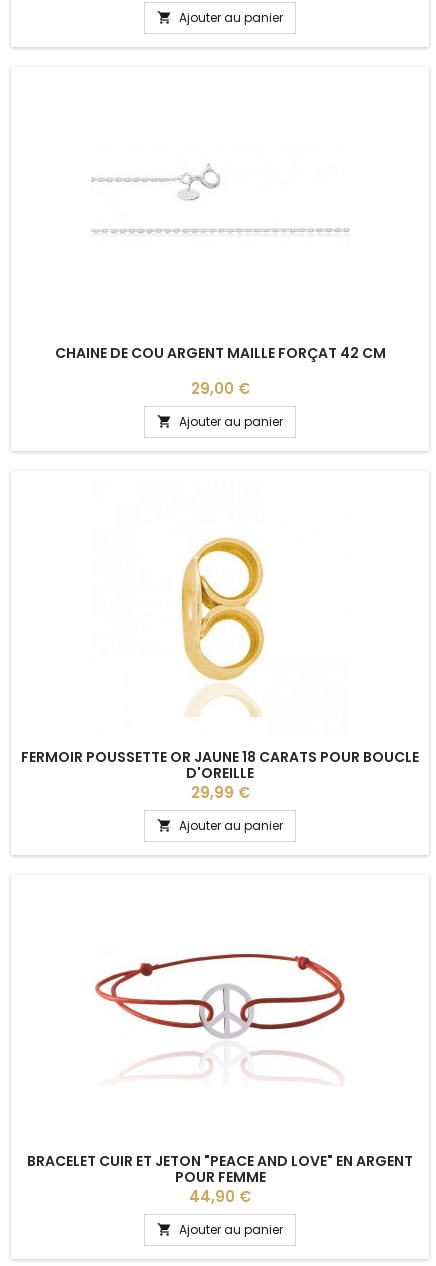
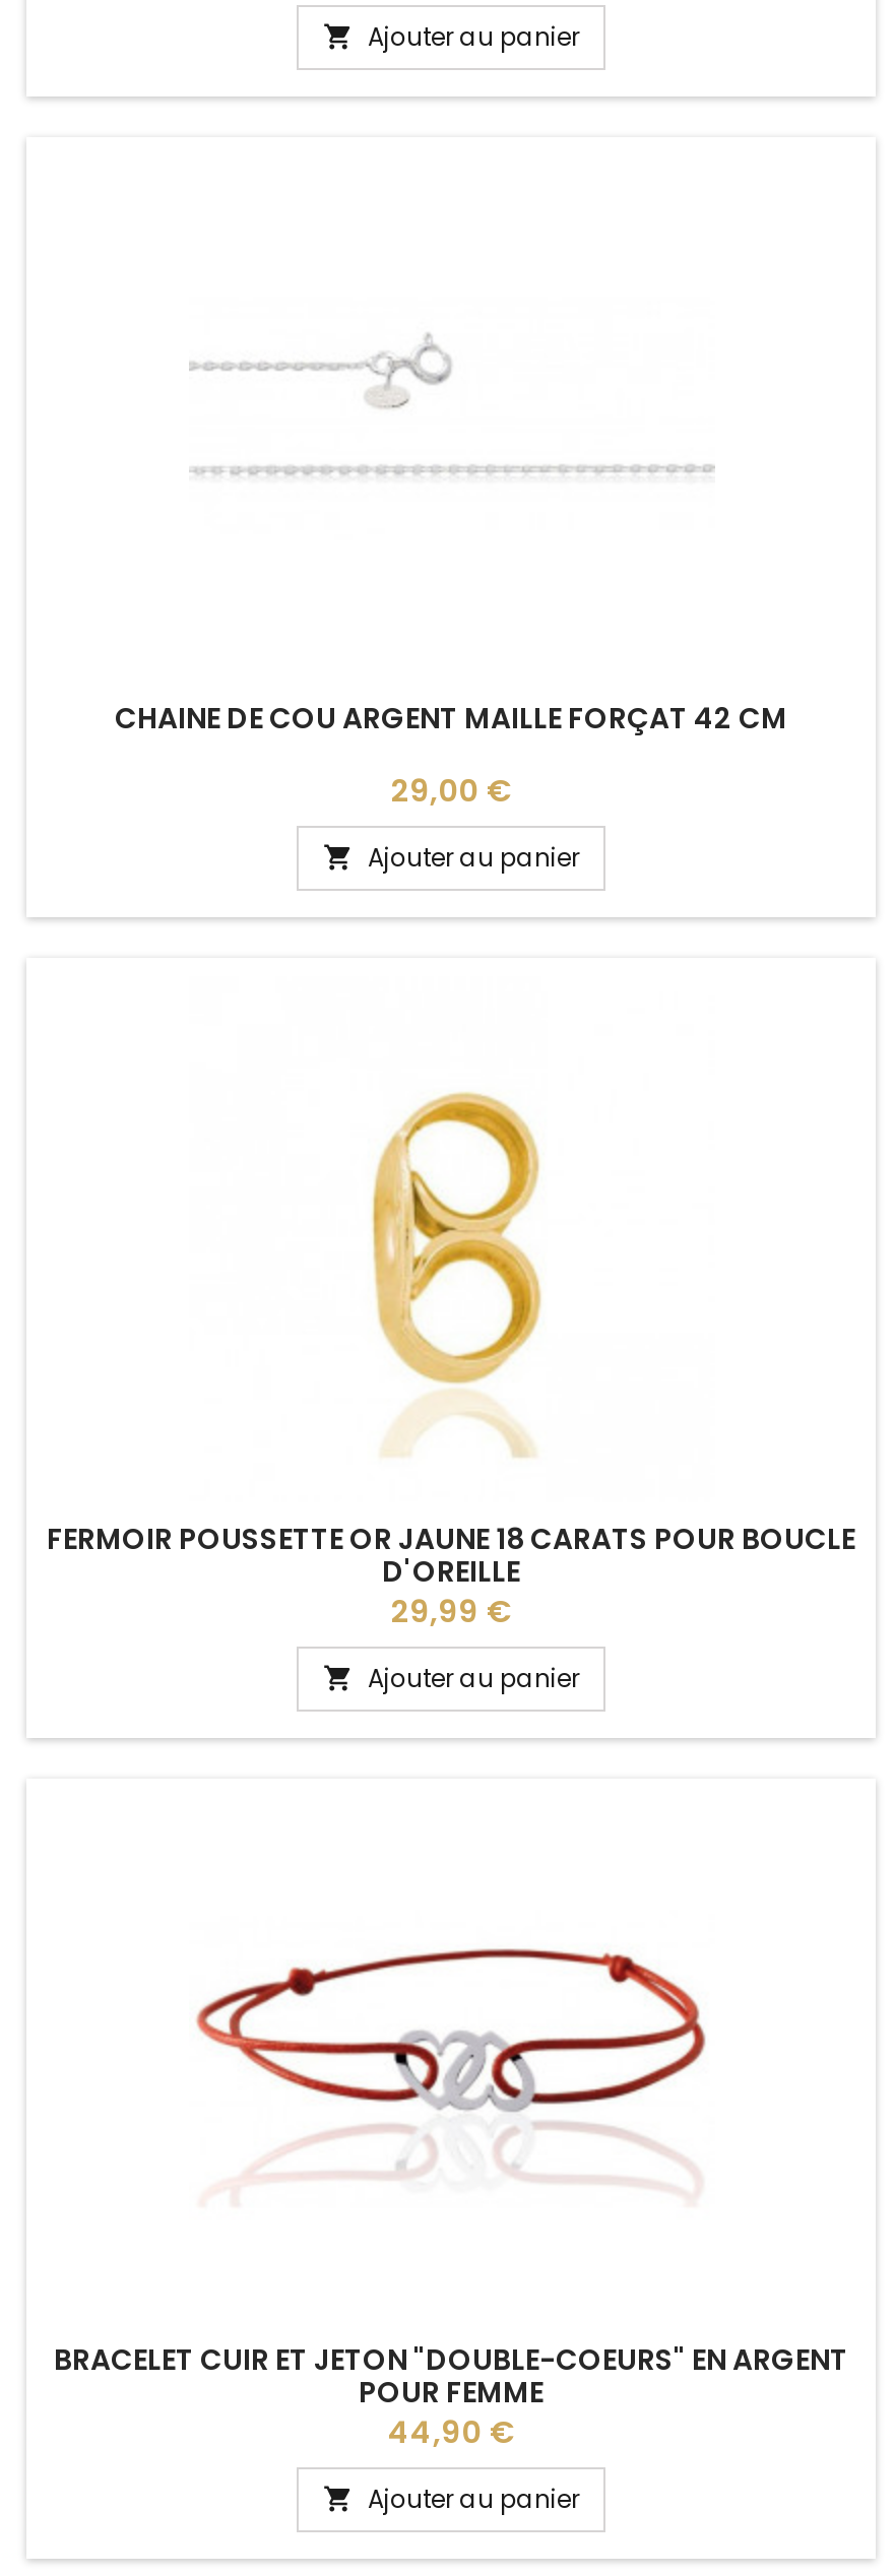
[94,953,345,1083] [image] -> [195,1939,707,2197] [image]
[27,1151,413,1171] BRACELET CUIR ET JETON "PEACE AND LOVE" EN ARGENT -> [54,2339,848,2380] BRACELET CUIR ET JETON "DOUBLE-COEURS" EN ARGENT

